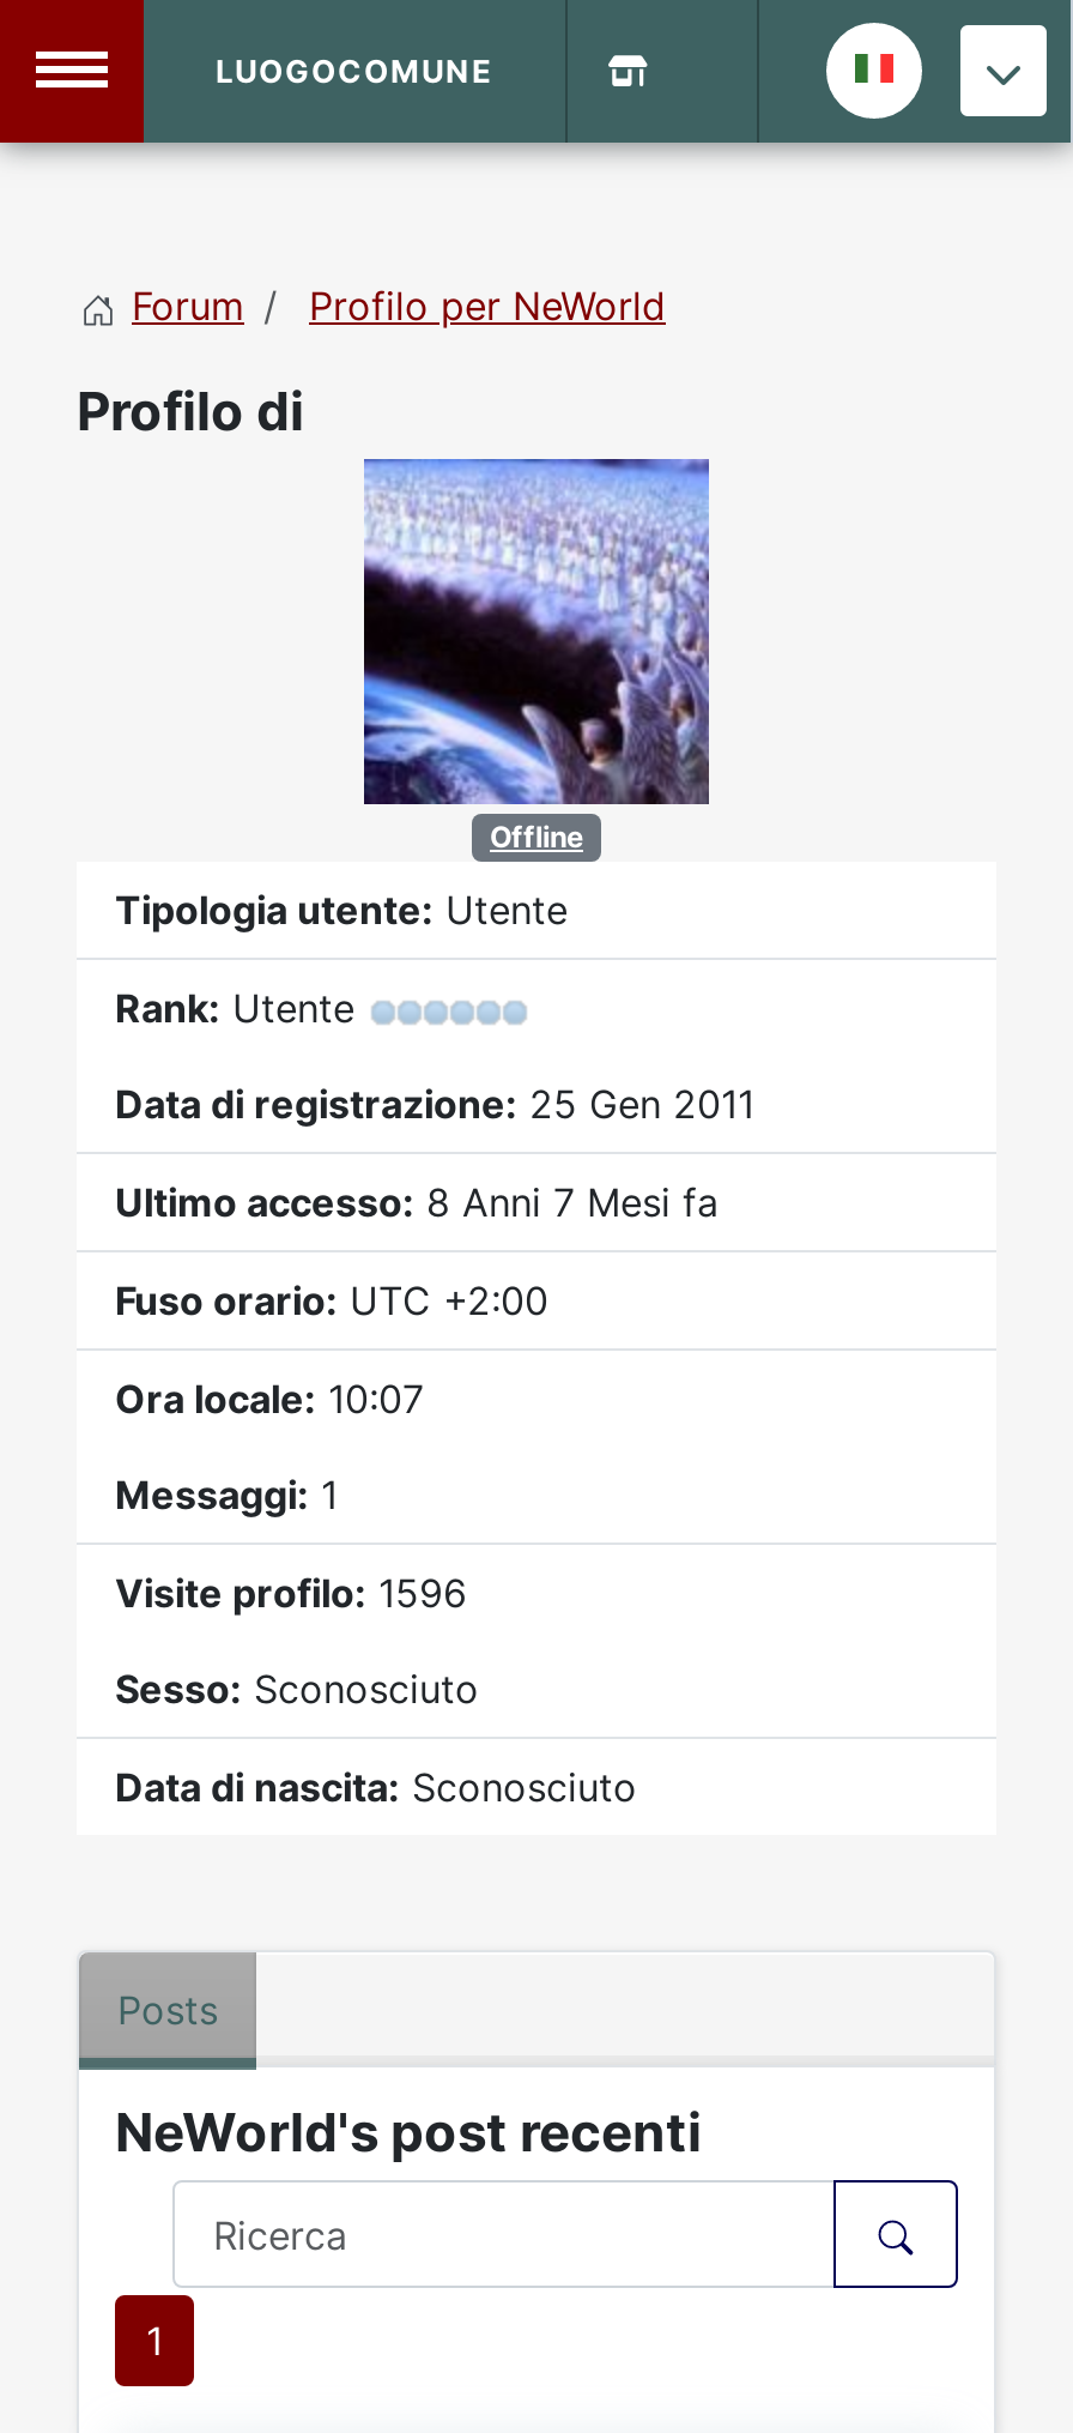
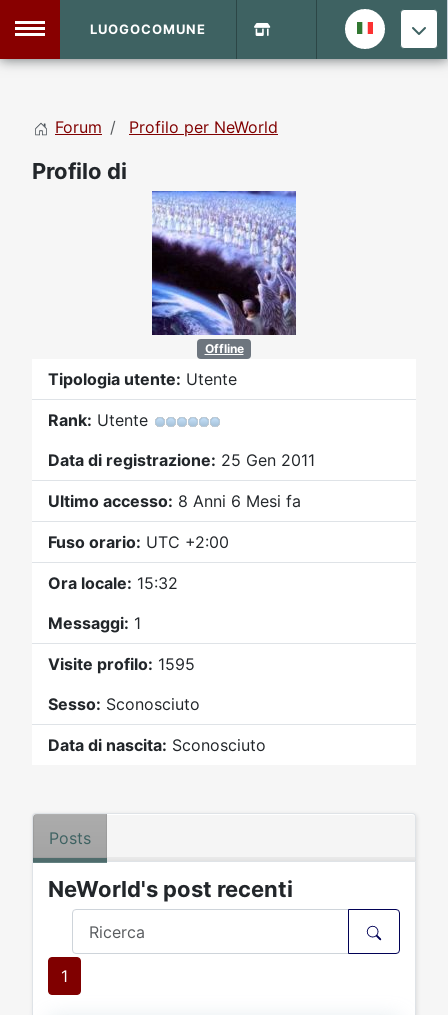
[115,1179,719,1227] Ultimo accesso: 8 Anni 7 Mesi fa -> [48,491,301,511] Ultimo accesso: 8 Anni 6 Mesi fa
[115,1375,424,1423] Ora locale: 10:07 -> [48,573,178,593] Ora locale: 15:32
[115,1569,467,1617] Visite profilo: 1596 -> [48,654,195,674] Visite profilo: 1595

